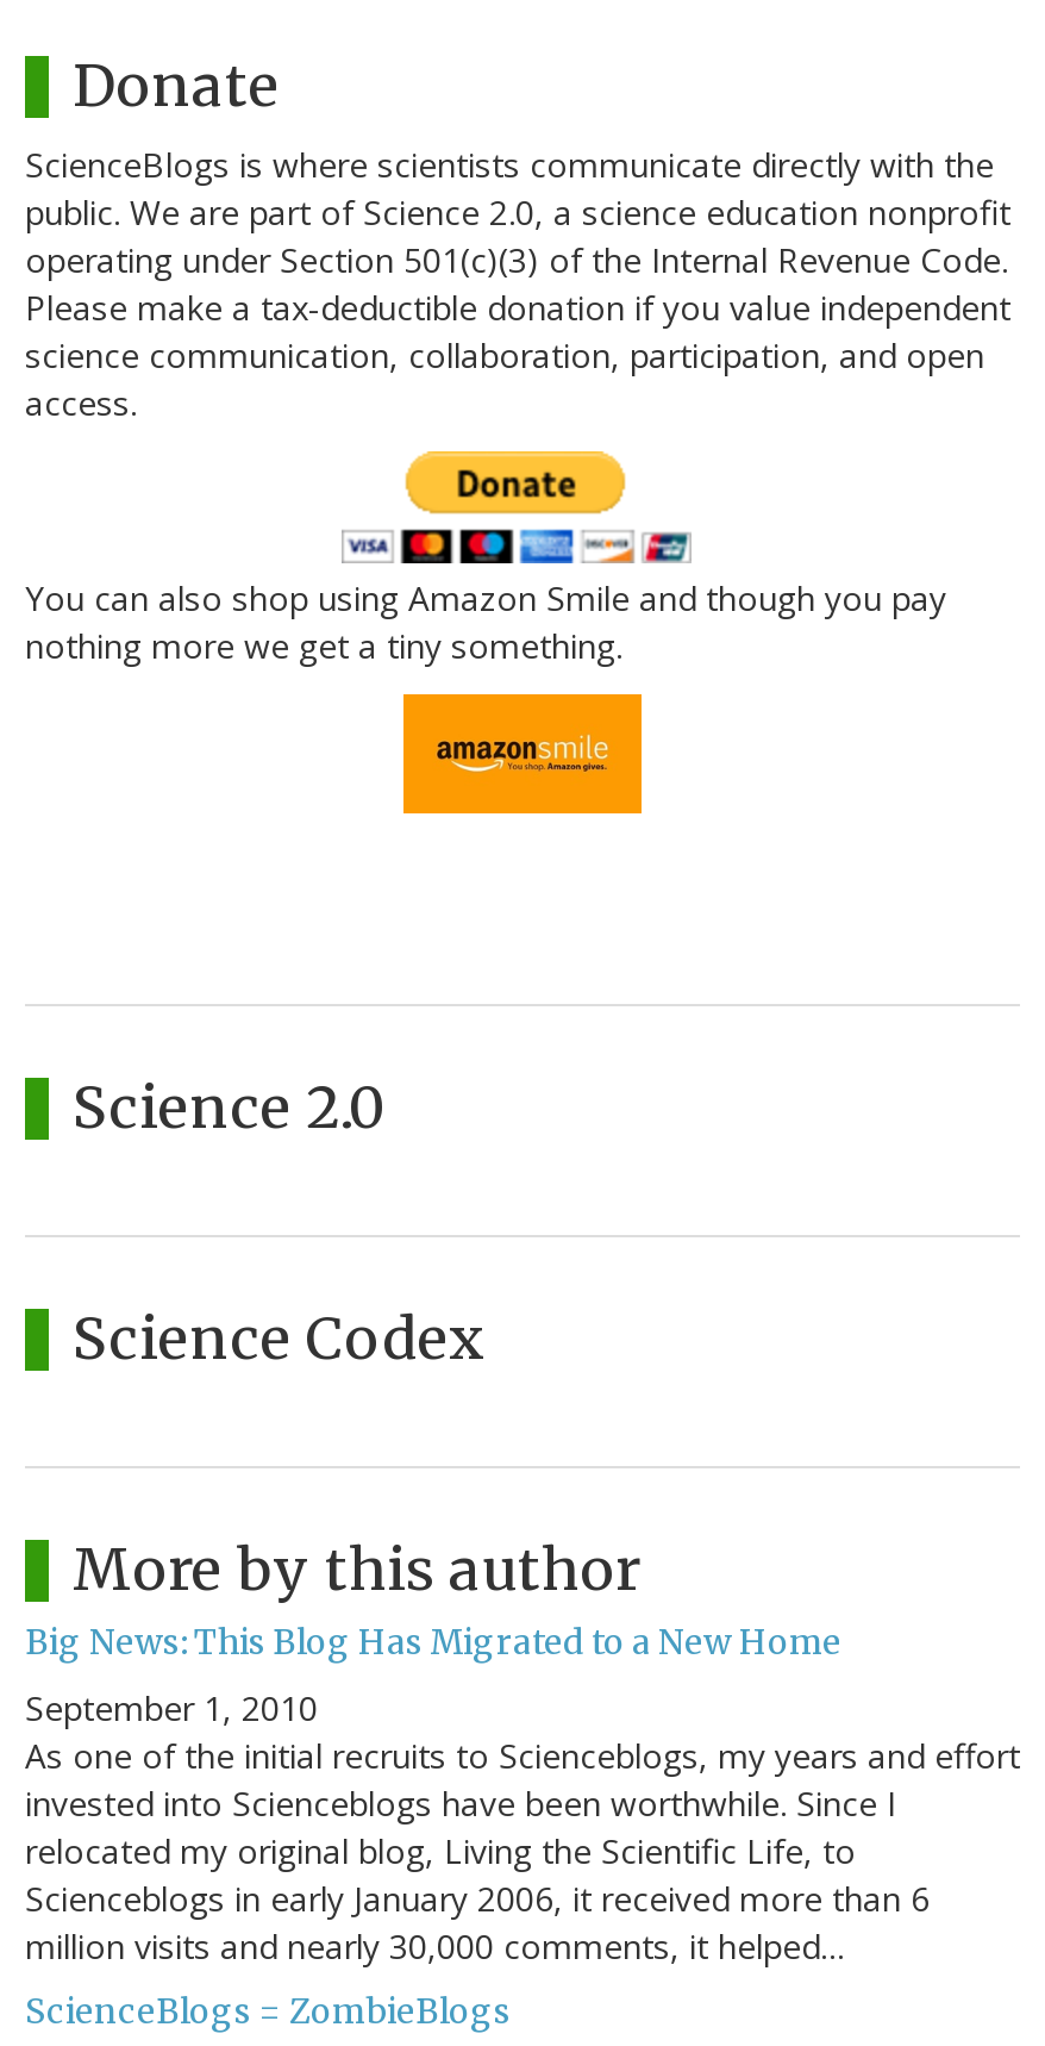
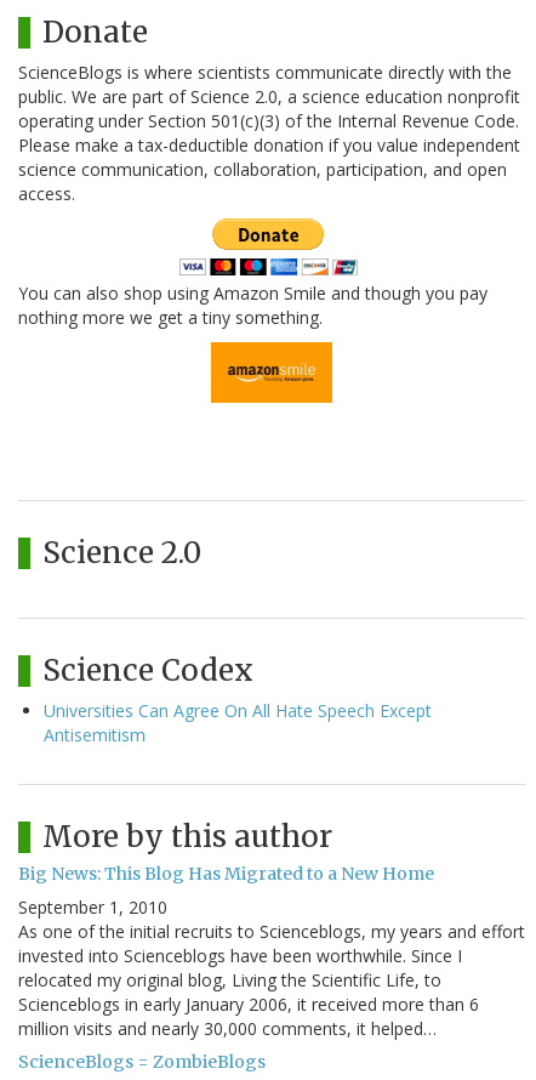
none -> [44,699,432,747] Universities Can Agree On All Hate Speech Except | Antisemitism

